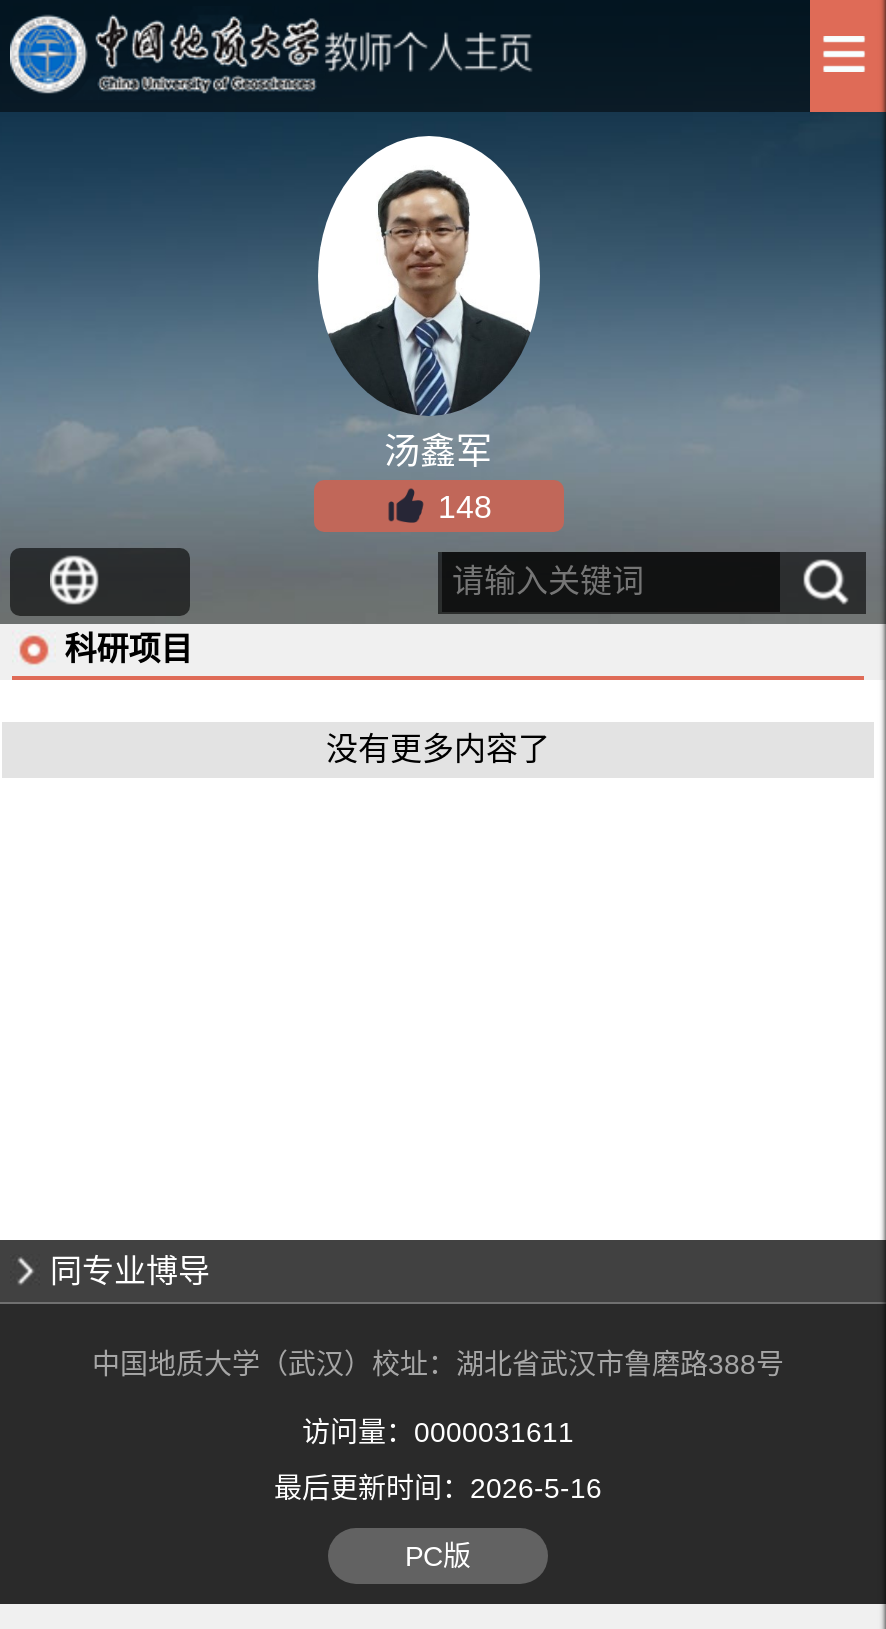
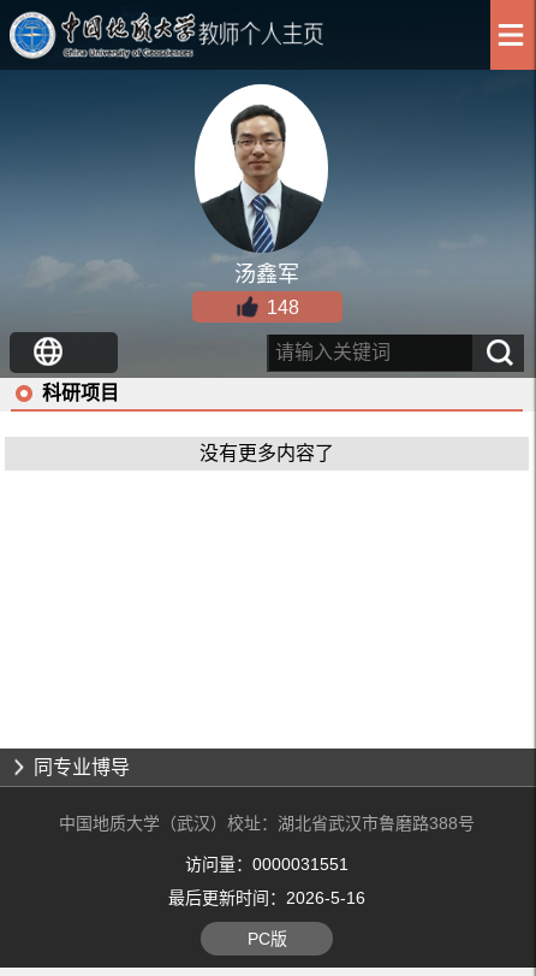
[302,1416,574,1448] 访问量：0000031611 -> [185,854,349,874] 访问量：0000031551

